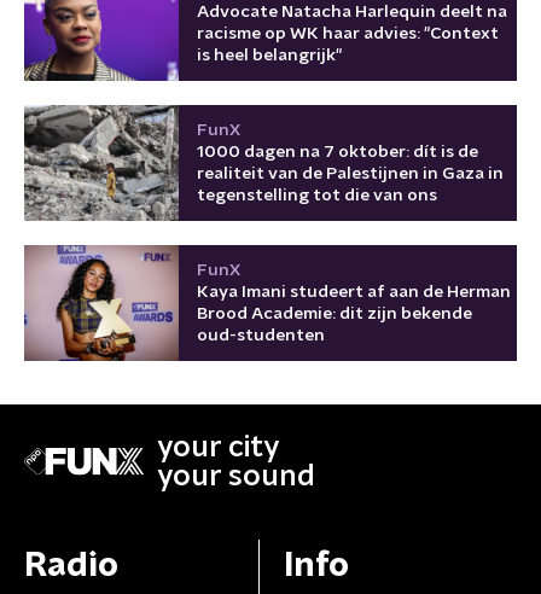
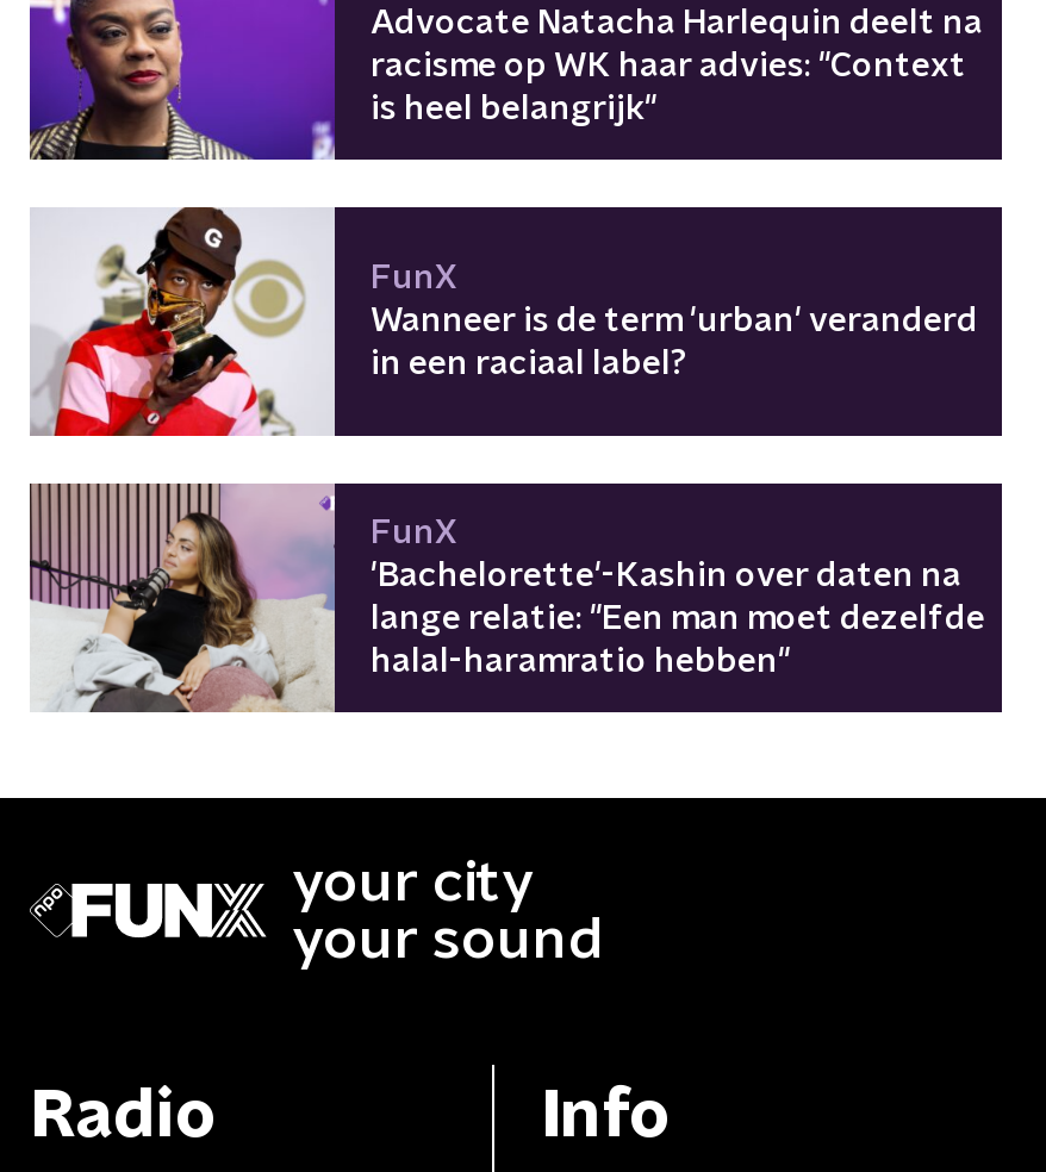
[23,104,504,222] [image] | 1000 dagen na 7 oktober: dít is de | realiteit van de Palestijnen in Gaza in | tegenstelling tot die van ons -> [30,207,978,438] [image] | Wanneer is de term 'urban' veranderd | in een raciaal label?
[23,245,511,362] [image] | Kaya Imani studeert af aan de Herman | Brood Academie: dit zijn bekende | oud-studenten -> [30,484,985,712] [image] | 'Bachelorette'-Kashin over daten na | lange relatie: "Een man moet dezelfde | halal-haramratio hebben"

